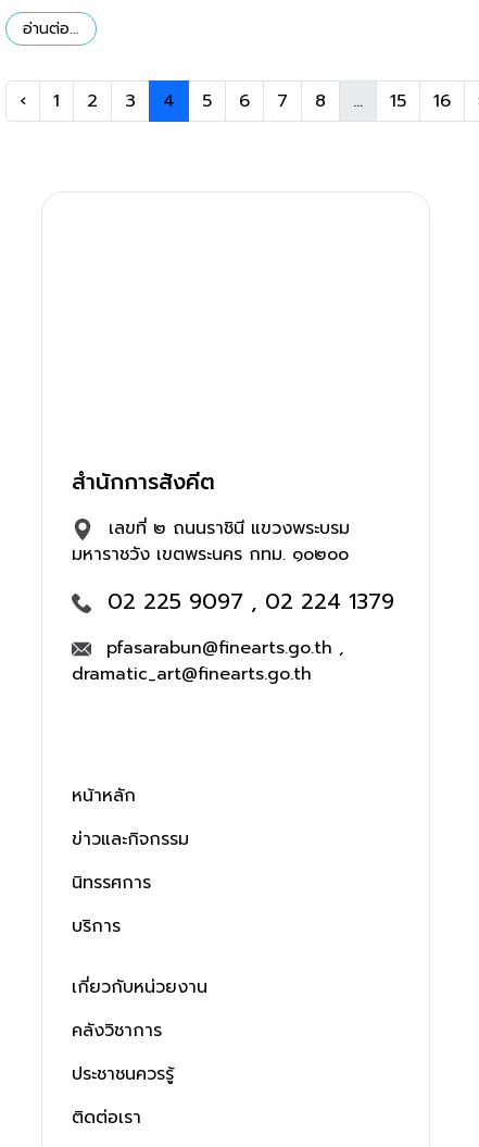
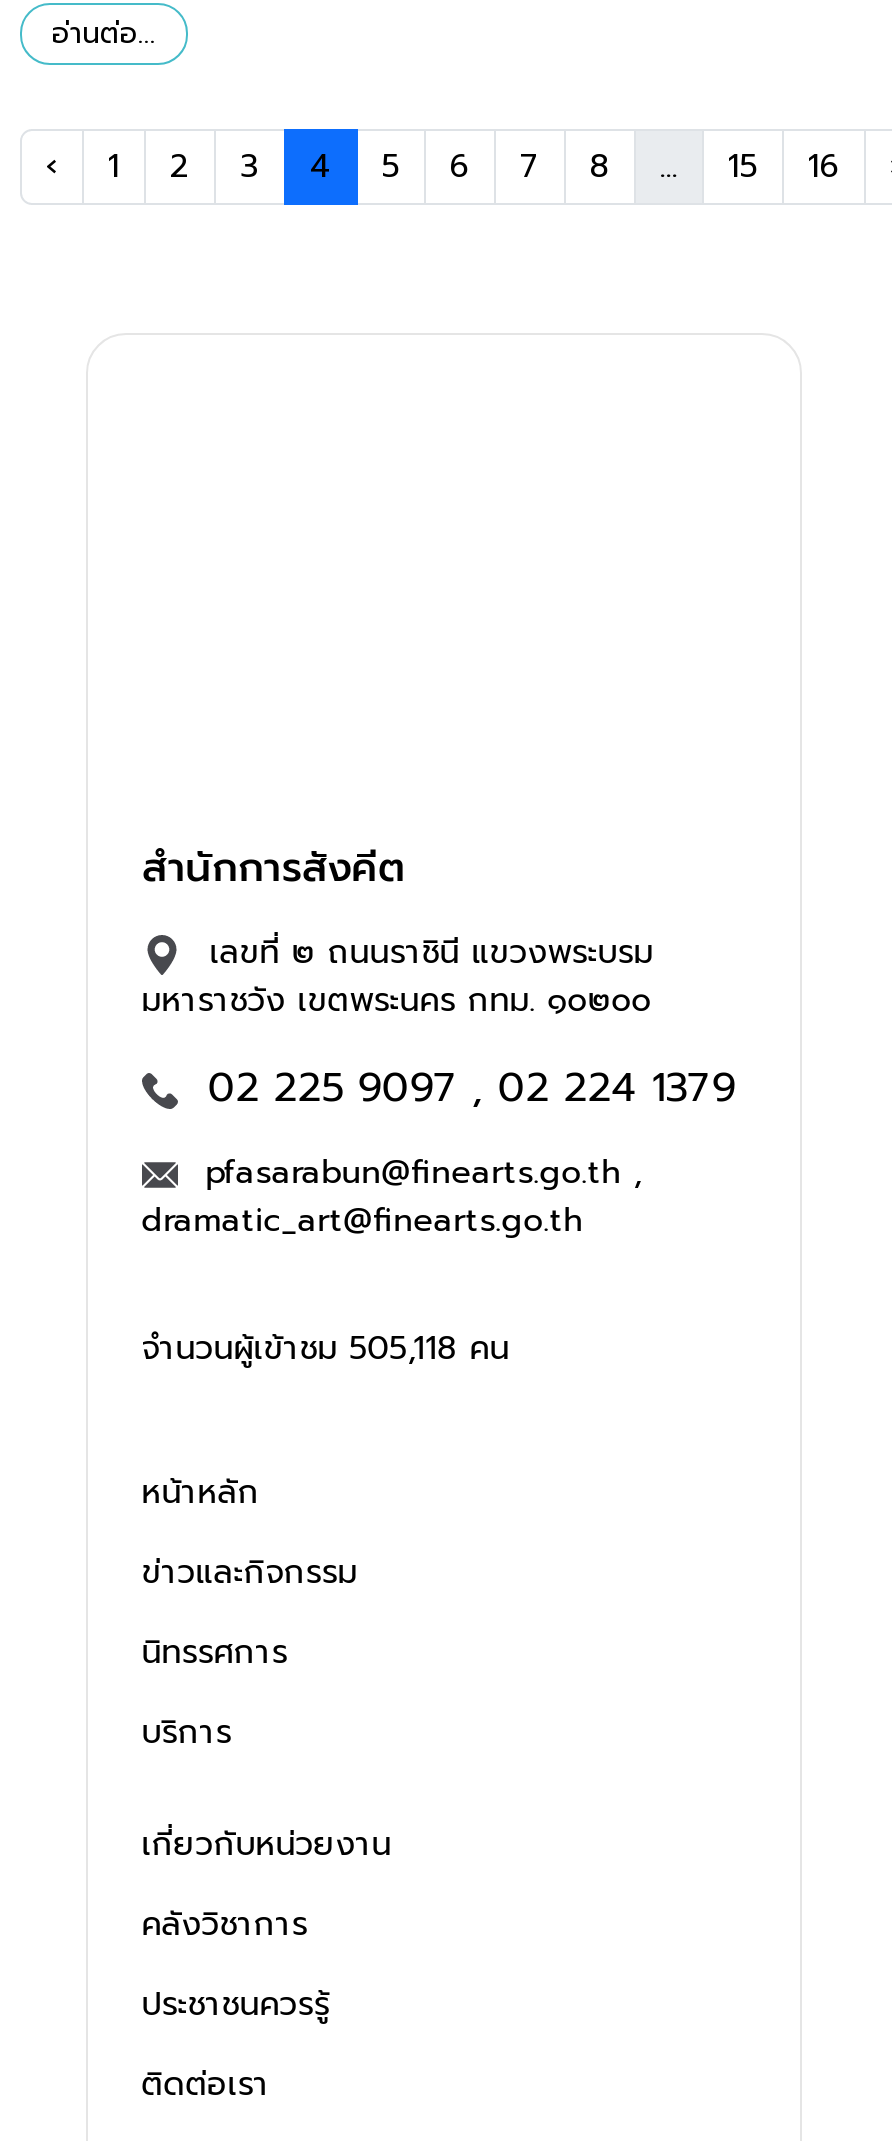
none -> [142,1325,510,1373] จำนวนผู้เข้าชม 505,118 คน

